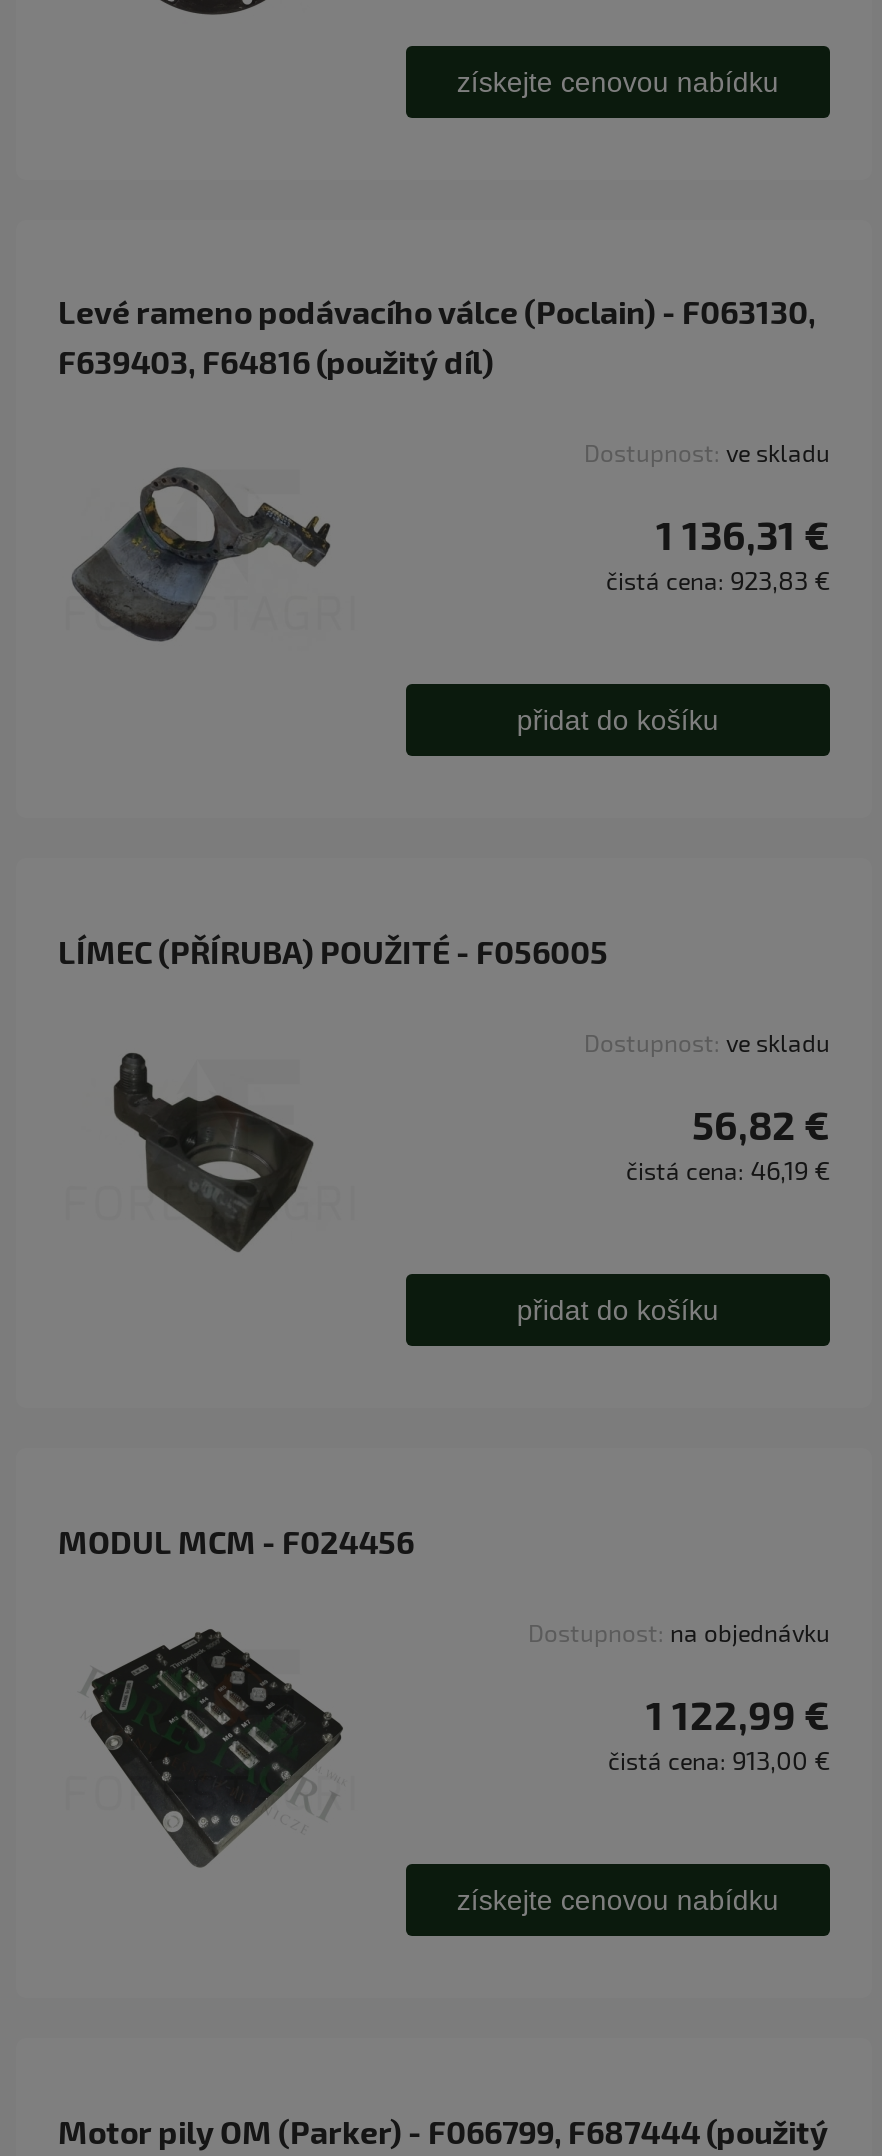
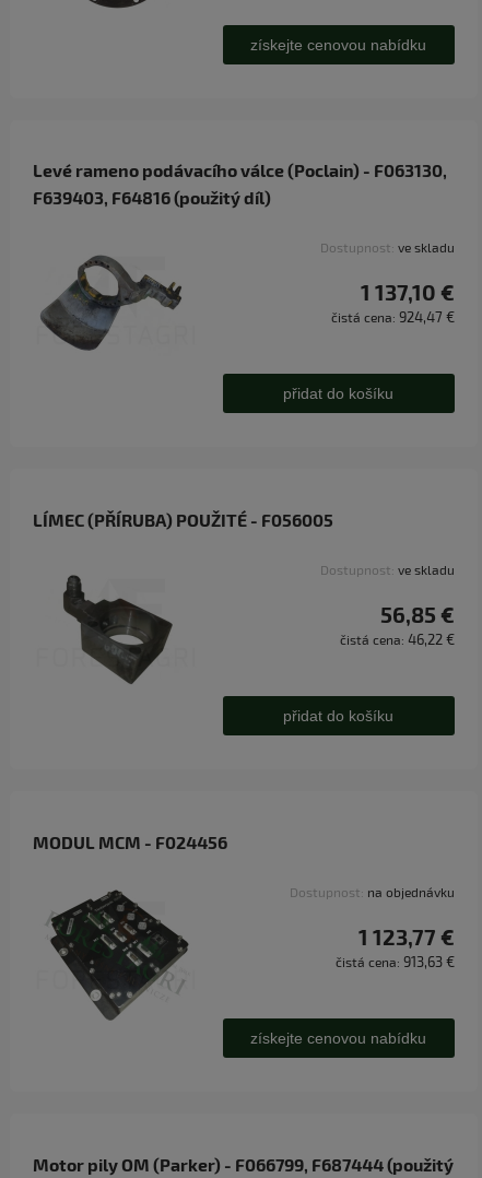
[656,511,830,559] 1 136,31 € -> [361,279,455,305] 1 137,10 €
[606,565,830,597] čistá cena: 923,83 € -> [331,308,455,326] čistá cena: 924,47 €
[692,1100,830,1148] 56,82 € -> [380,601,455,627] 56,85 €
[626,1154,830,1186] čistá cena: 46,19 € -> [340,631,455,648] čistá cena: 46,22 €
[646,1690,830,1738] 1 122,99 € -> [358,923,455,950] 1 123,77 €
[608,1744,830,1776] čistá cena: 913,00 € -> [336,953,455,970] čistá cena: 913,63 €

